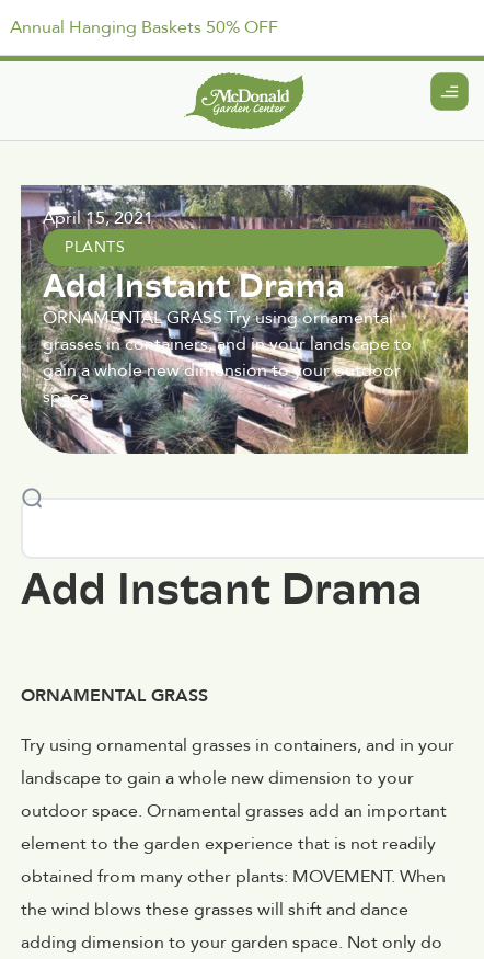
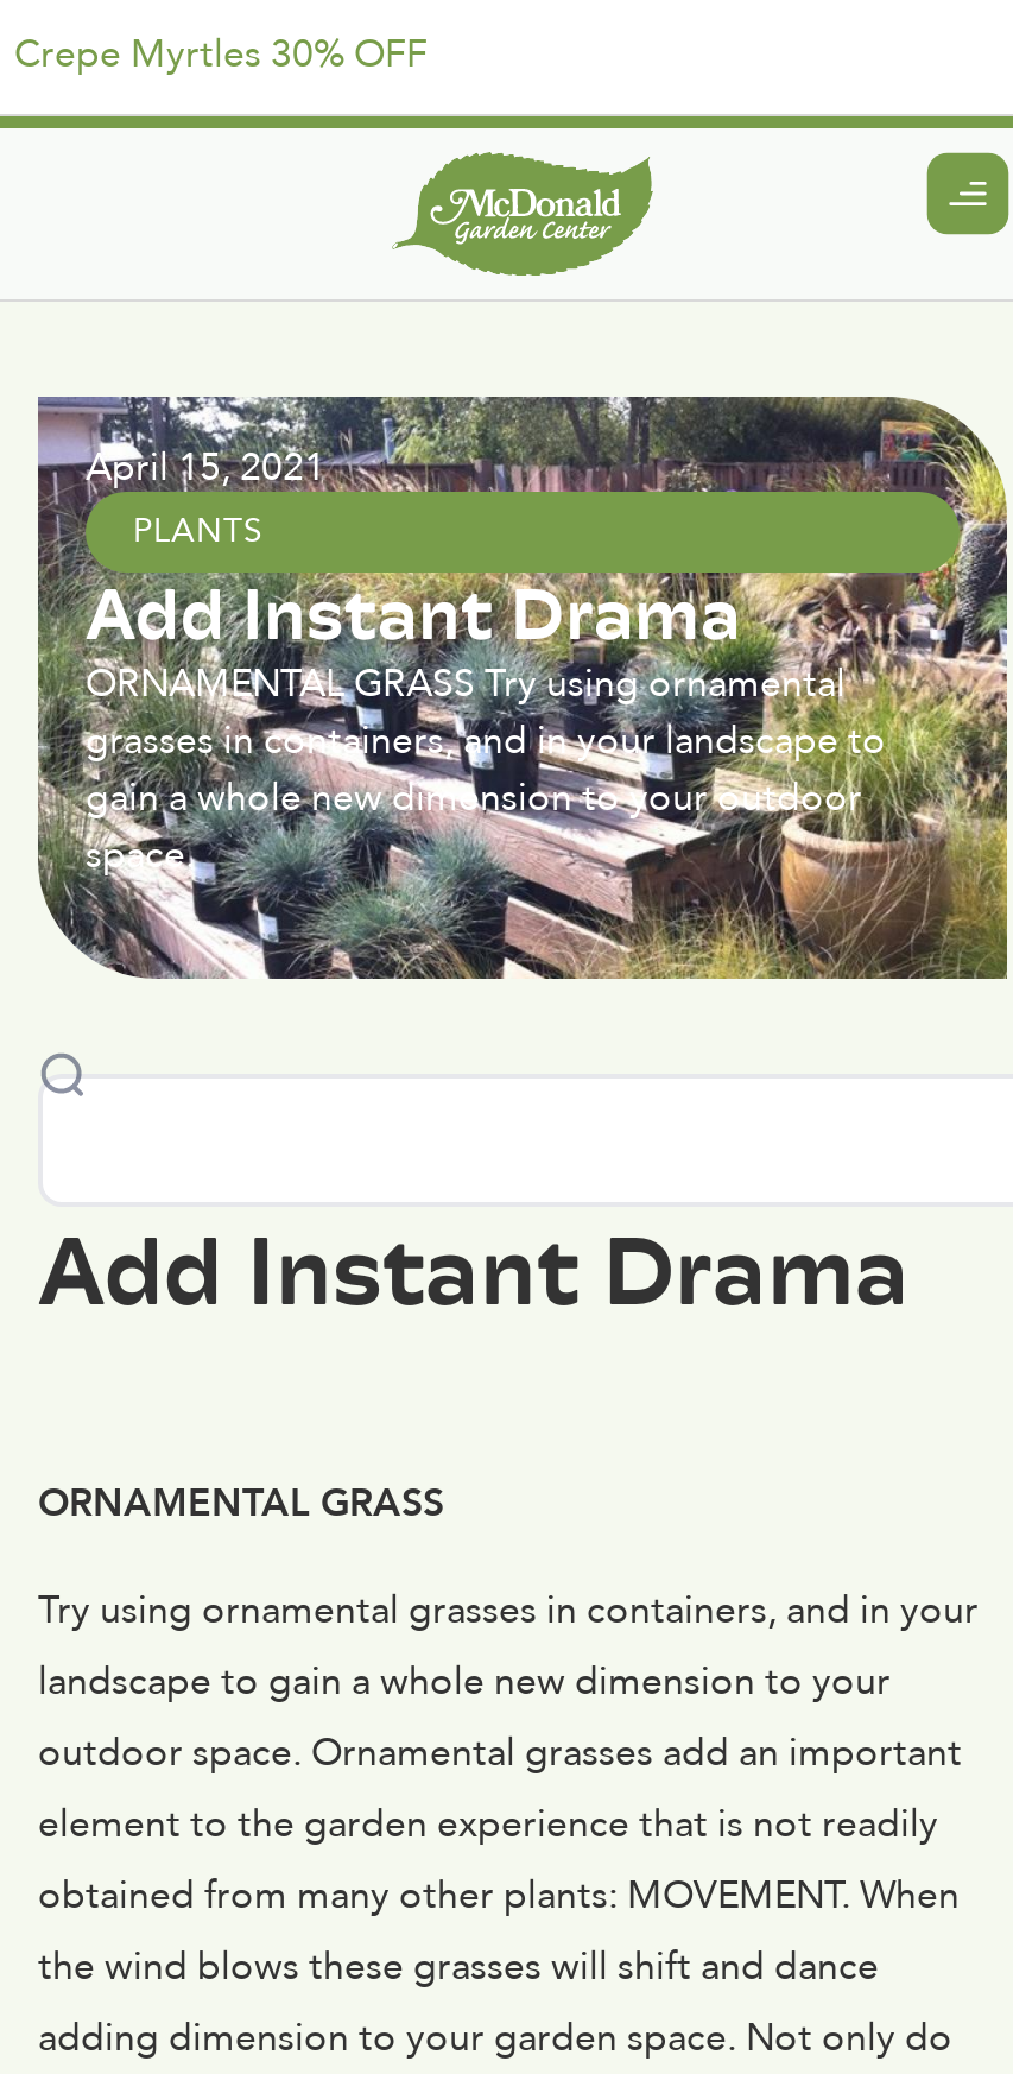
[10,15,278,39] Annual Hanging Baskets 50% OFF -> [14,29,428,81] Crepe Myrtles 30% OFF

